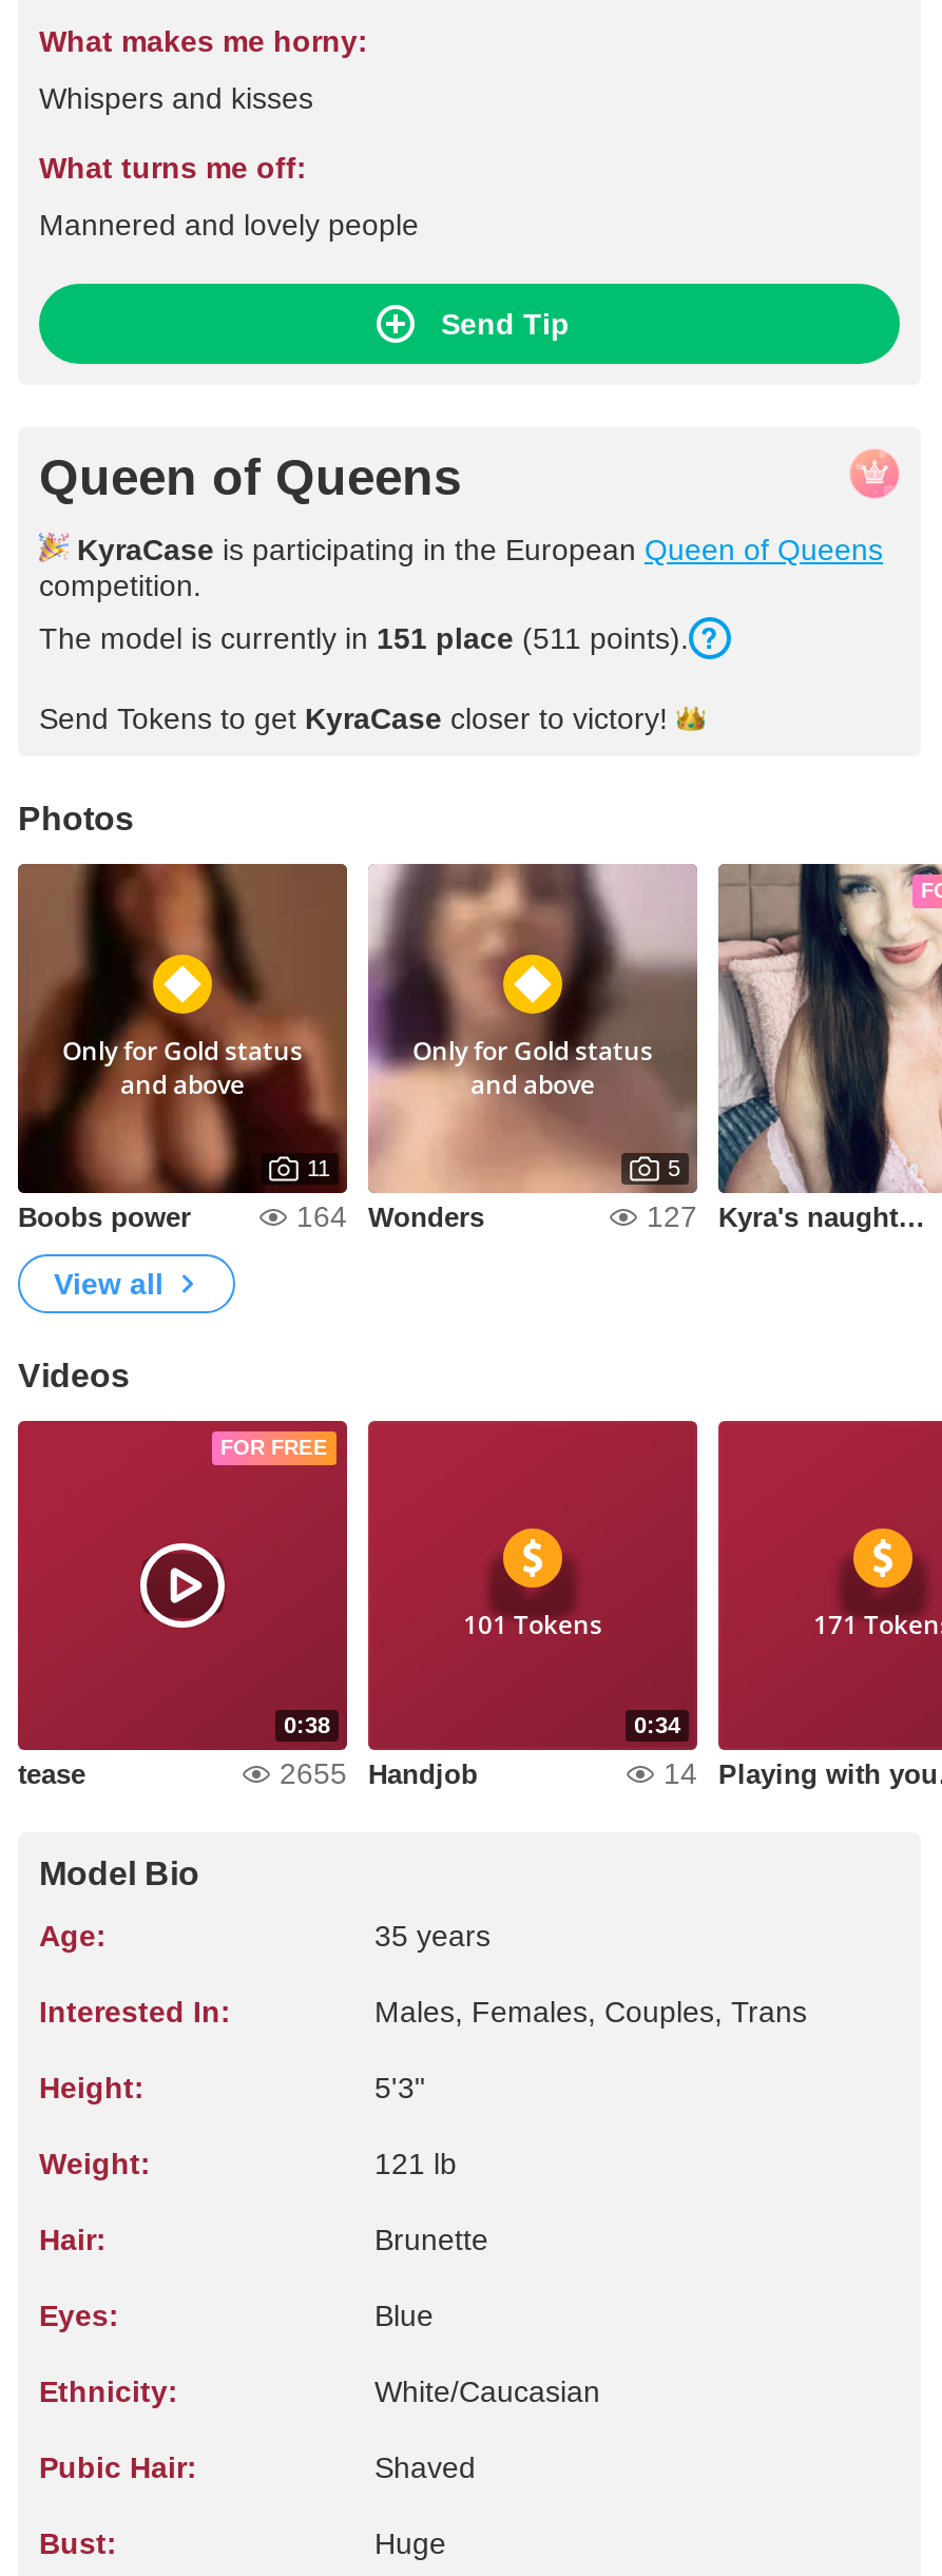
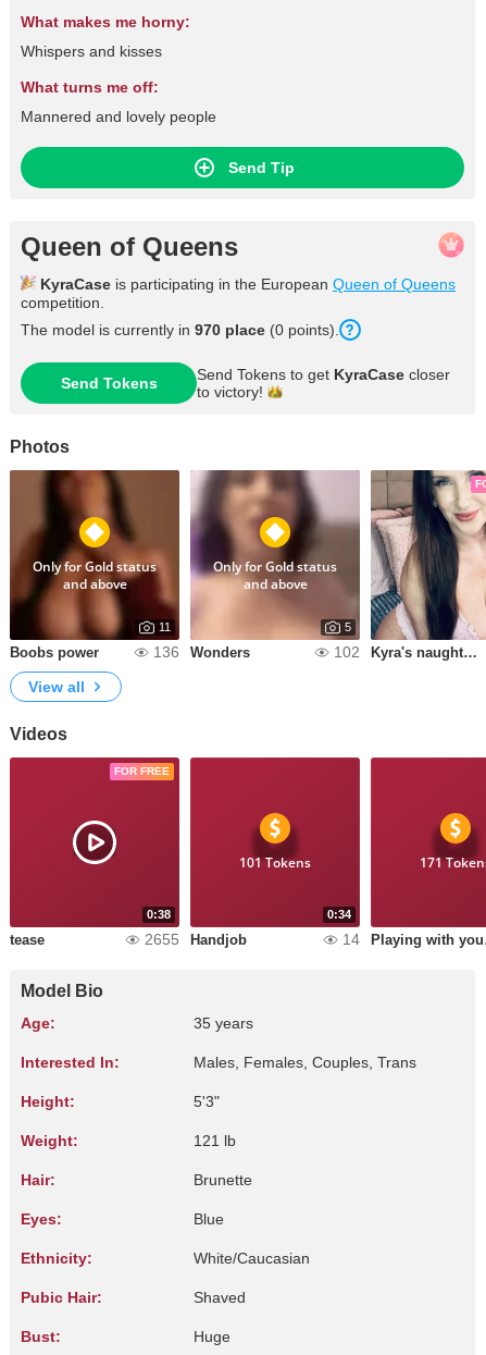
[39,621,689,655] The model is currently in 151 place (511 points). -> [21,321,339,338] The model is currently in 970 place (0 points).
[39,701,668,735] Send Tokens to get KyraCase closer to victory! -> [60,366,450,401] Send Tokens | Send Tokens to get KyraCase closer | to victory!
[296,1199,484,1233] 164 Wonders -> [153,643,250,661] 136 Wonders
[647,1199,697,1233] 127 -> [334,643,360,661] 102

